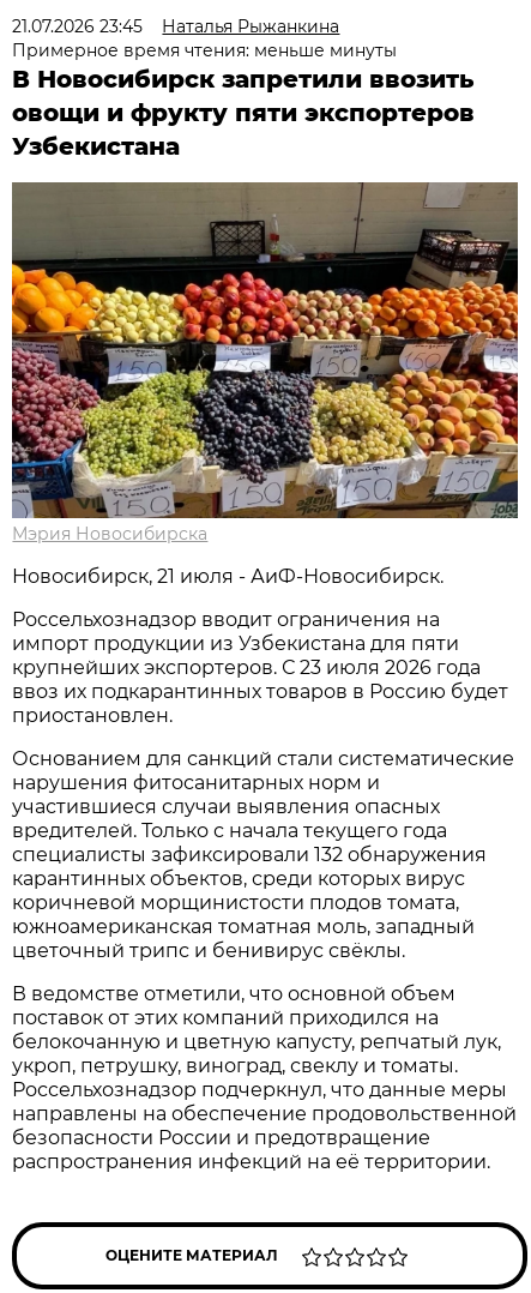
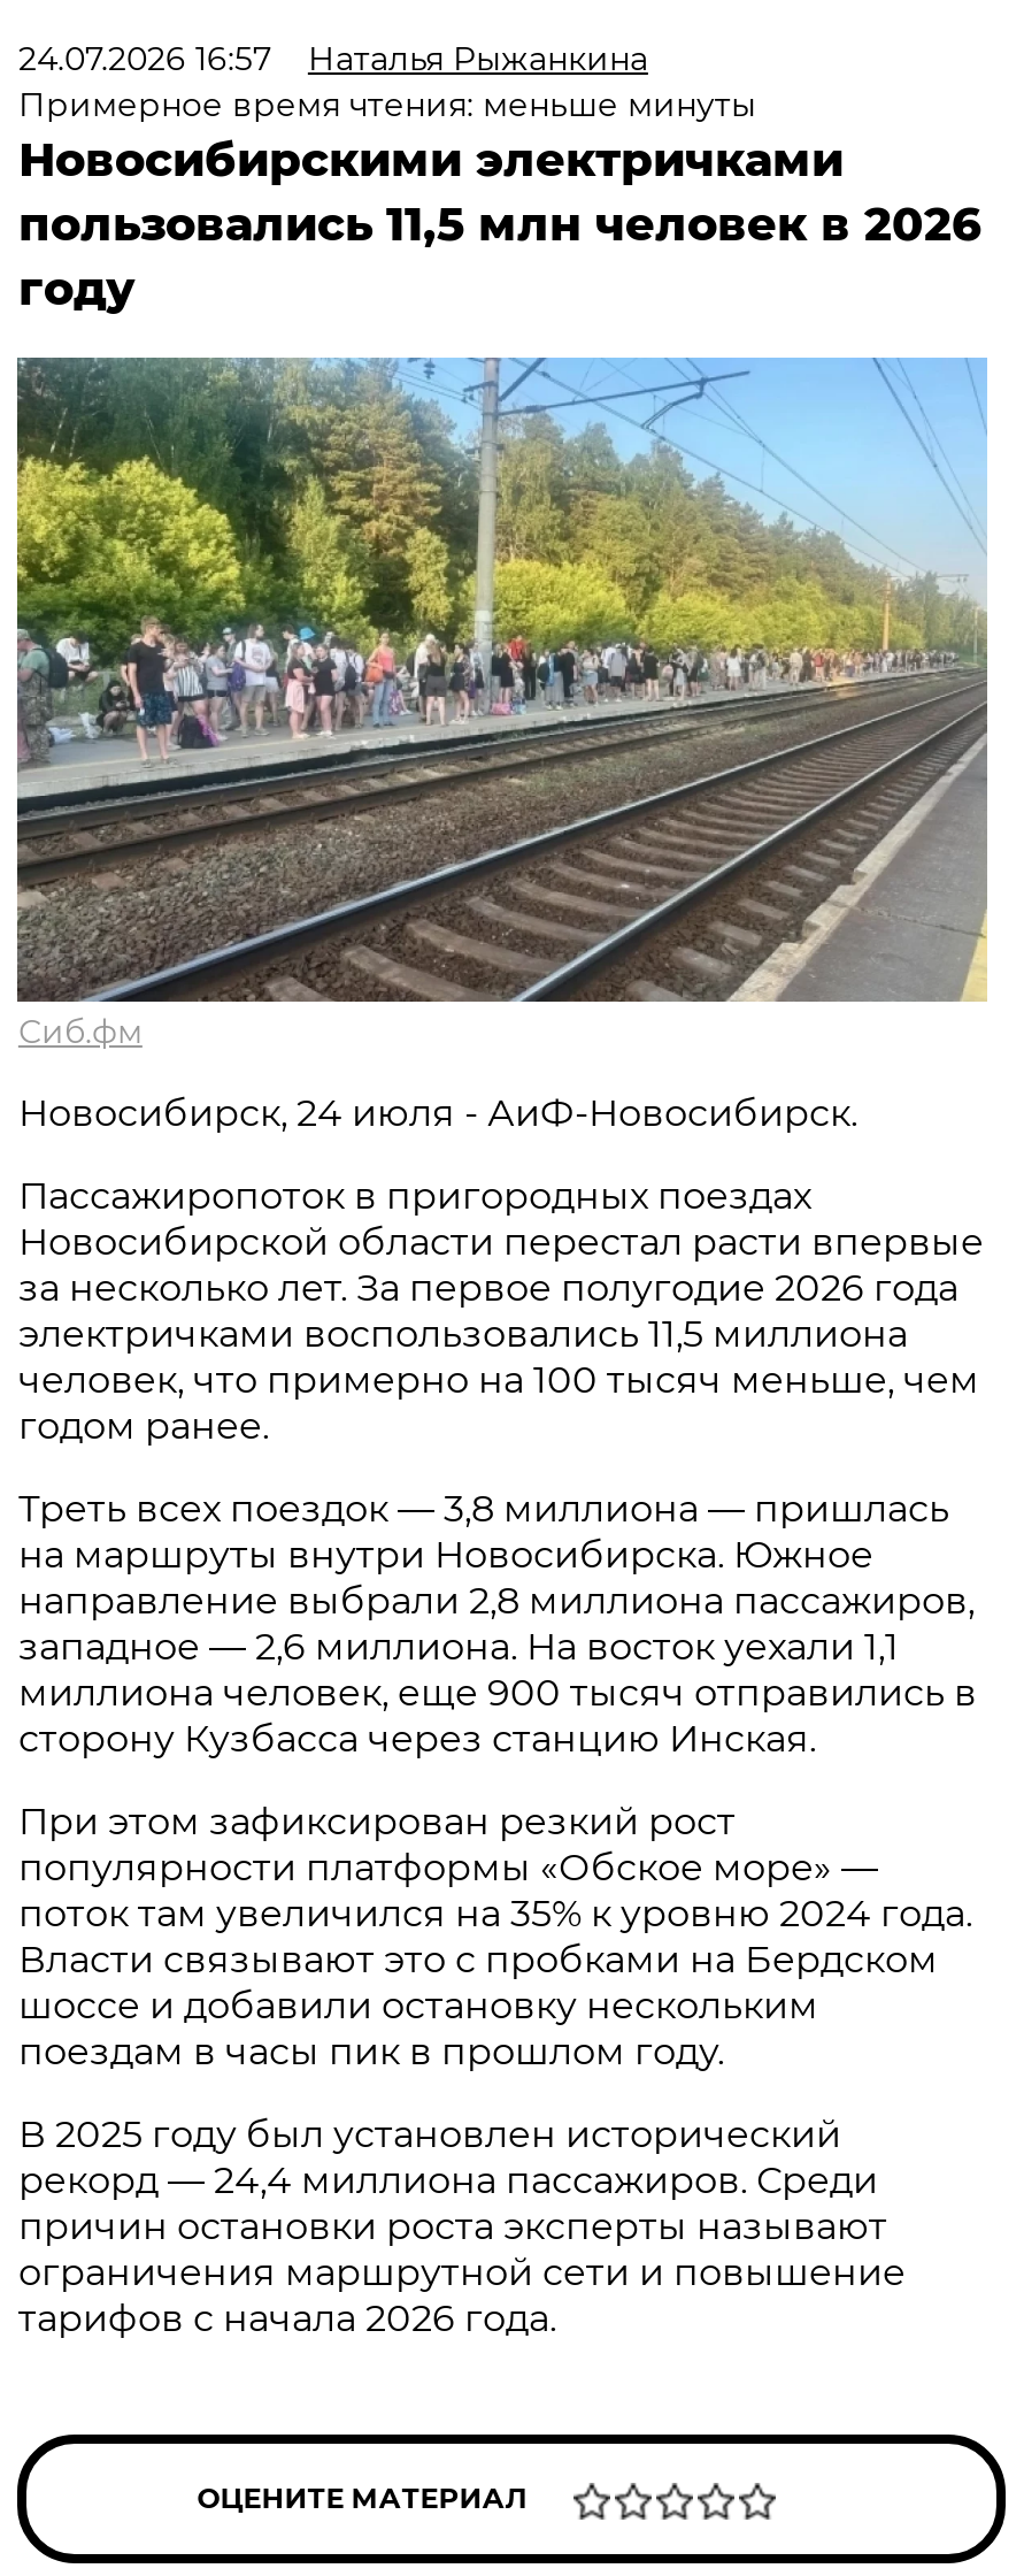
[12,16,340,37] 21.07.2026 23:45 Наталья Рыжанкина -> [18,38,648,79] 24.07.2026 16:57 Наталья Рыжанкина
[12,65,475,161] В Новосибирск запретили ввозить | овощи и фрукту пяти экспортеров | Узбекистана -> [18,132,981,316] Новосибирскими электричками | пользовались 11,5 млн человек в 2026 | году
[11,181,519,1173] [image] | Мэрия Новосибирска | Новосибирск, 21 июля - АиФ-Новосибирск. | Россельхознадзор вводит ограничения на | импорт продукции из Узбекистана для пяти | крупнейших экспортеров. С 23 июля 2026 года | ввоз их подкарантинных товаров в Россию будет | приостановлен. | Основанием для санкций стали систематические | нарушения фитосанитарных норм и | участившиеся случаи выявления опасных | вредителей. Только с начала текущего года | специалисты зафиксировали 132 обнаружения | карантинных объектов, среди которых вирус | коричневой морщинистости плодов томата, | южноамериканская томатная моль, западный | цветочный трипс и бенивирус свёклы. | В ведомстве отметили, что основной объем | поставок от этих компаний приходился на | белокочанную и цветную капусту, репчатый лук, | укроп, петрушку, виноград, свеклу и томаты. | Россельхознадзор подчеркнул, что данные меры | направлены на обеспечение продовольственной | безопасности России и предотвращение | распространения инфекций на её территории. -> [15,355,990,2340] [image] | Сиб.фм | Новосибирск, 24 июля - АиФ-Новосибирск. | Пассажиропоток в пригородных поездах | Новосибирской области перестал расти впервые | за несколько лет. За первое полугодие 2026 года | электричками воспользовались 11,5 миллиона | человек, что примерно на 100 тысяч меньше, чем | годом ранее. | Треть всех поездок — 3,8 миллиона — пришлась | на маршруты внутри Новосибирска. Южное | направление выбрали 2,8 миллиона пассажиров, | западное — 2,6 миллиона. На восток уехали 1,1 | миллиона человек, еще 900 тысяч отправились в | сторону Кузбасса через станцию Инская. | При этом зафиксирован резкий рост | популярности платформы «Обское море» — | поток там увеличился на 35% к уровню 2024 года. | Власти связывают это с пробками на Бердском | шоссе и добавили остановку нескольким | поездам в часы пик в прошлом году. | В 2025 году был установлен исторический | рекорд — 24,4 миллиона пассажиров. Среди | причин остановки роста эксперты называют | ограничения маршрутной сети и повышение | тарифов с начала 2026 года.

